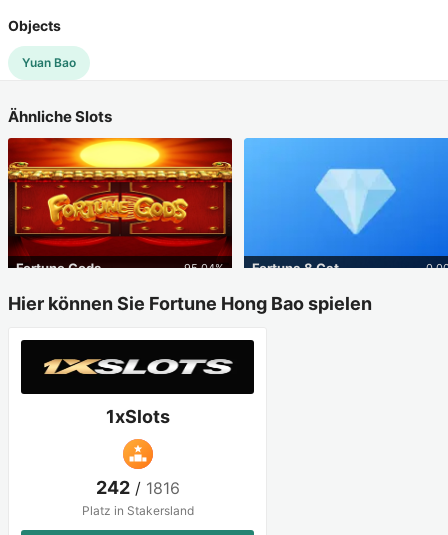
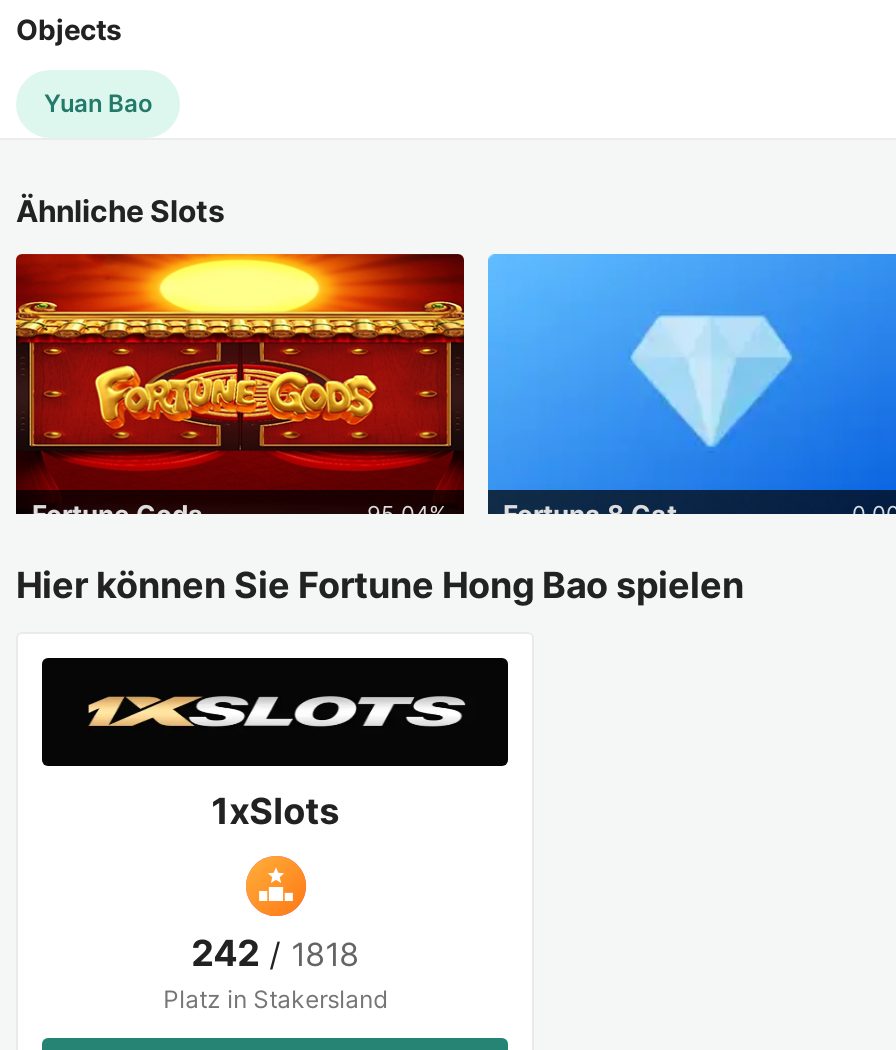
[96,477,180,498] 242 / 1816 -> [191,932,359,974] 242 / 1818

